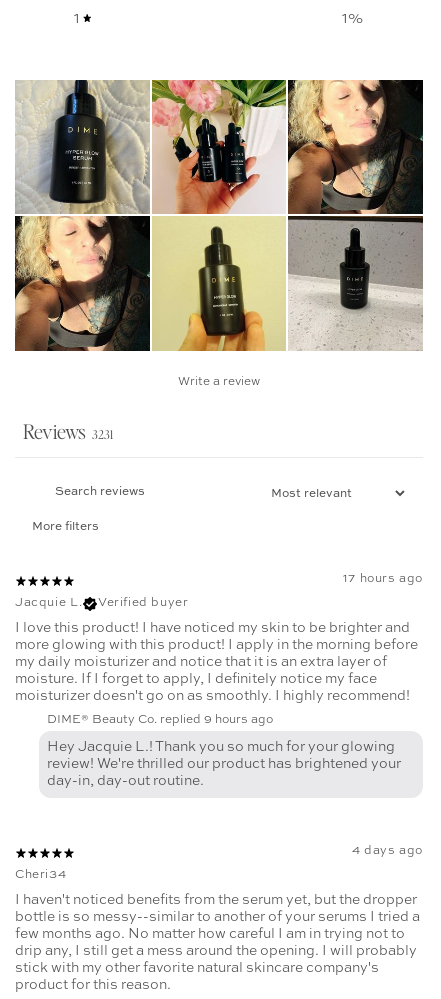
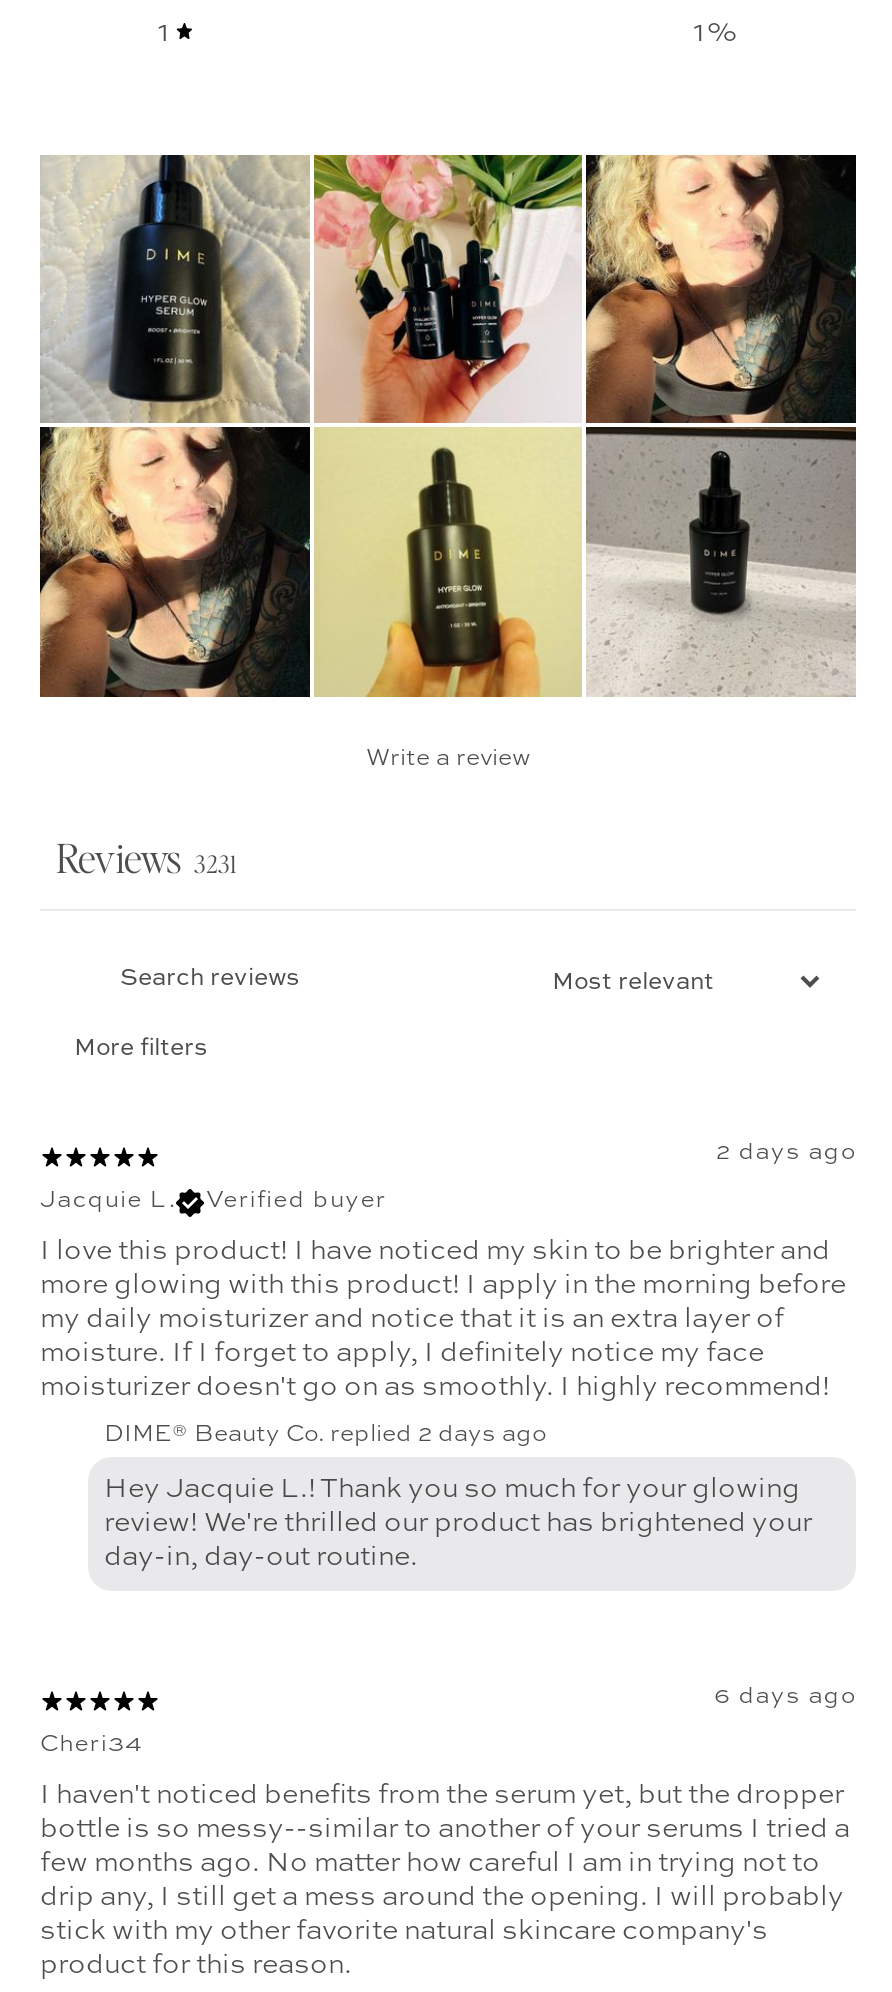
[343,573,423,585] 17 hours ago -> [716,1141,856,1165] 2 days ago
[47,714,273,726] DIME® Beauty Co. replied 9 hours ago -> [104,1423,546,1447] DIME® Beauty Co. replied 2 days ago
[352,845,423,857] 4 days ago -> [714,1685,856,1709] 6 days ago

